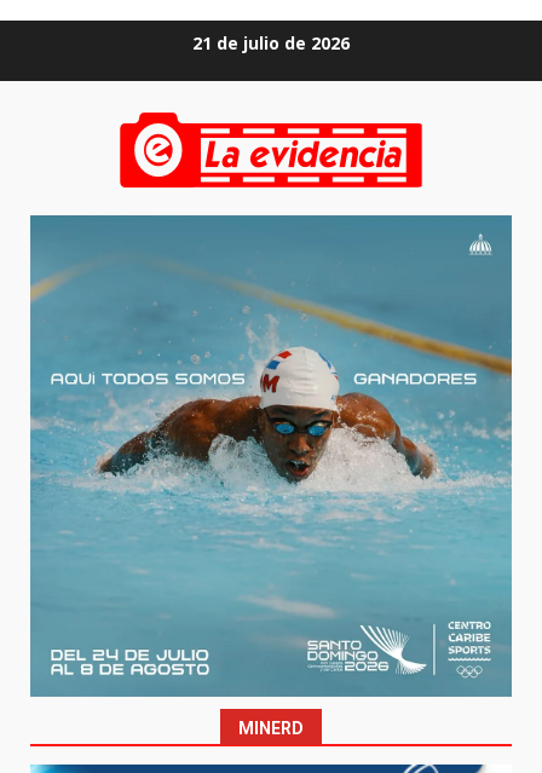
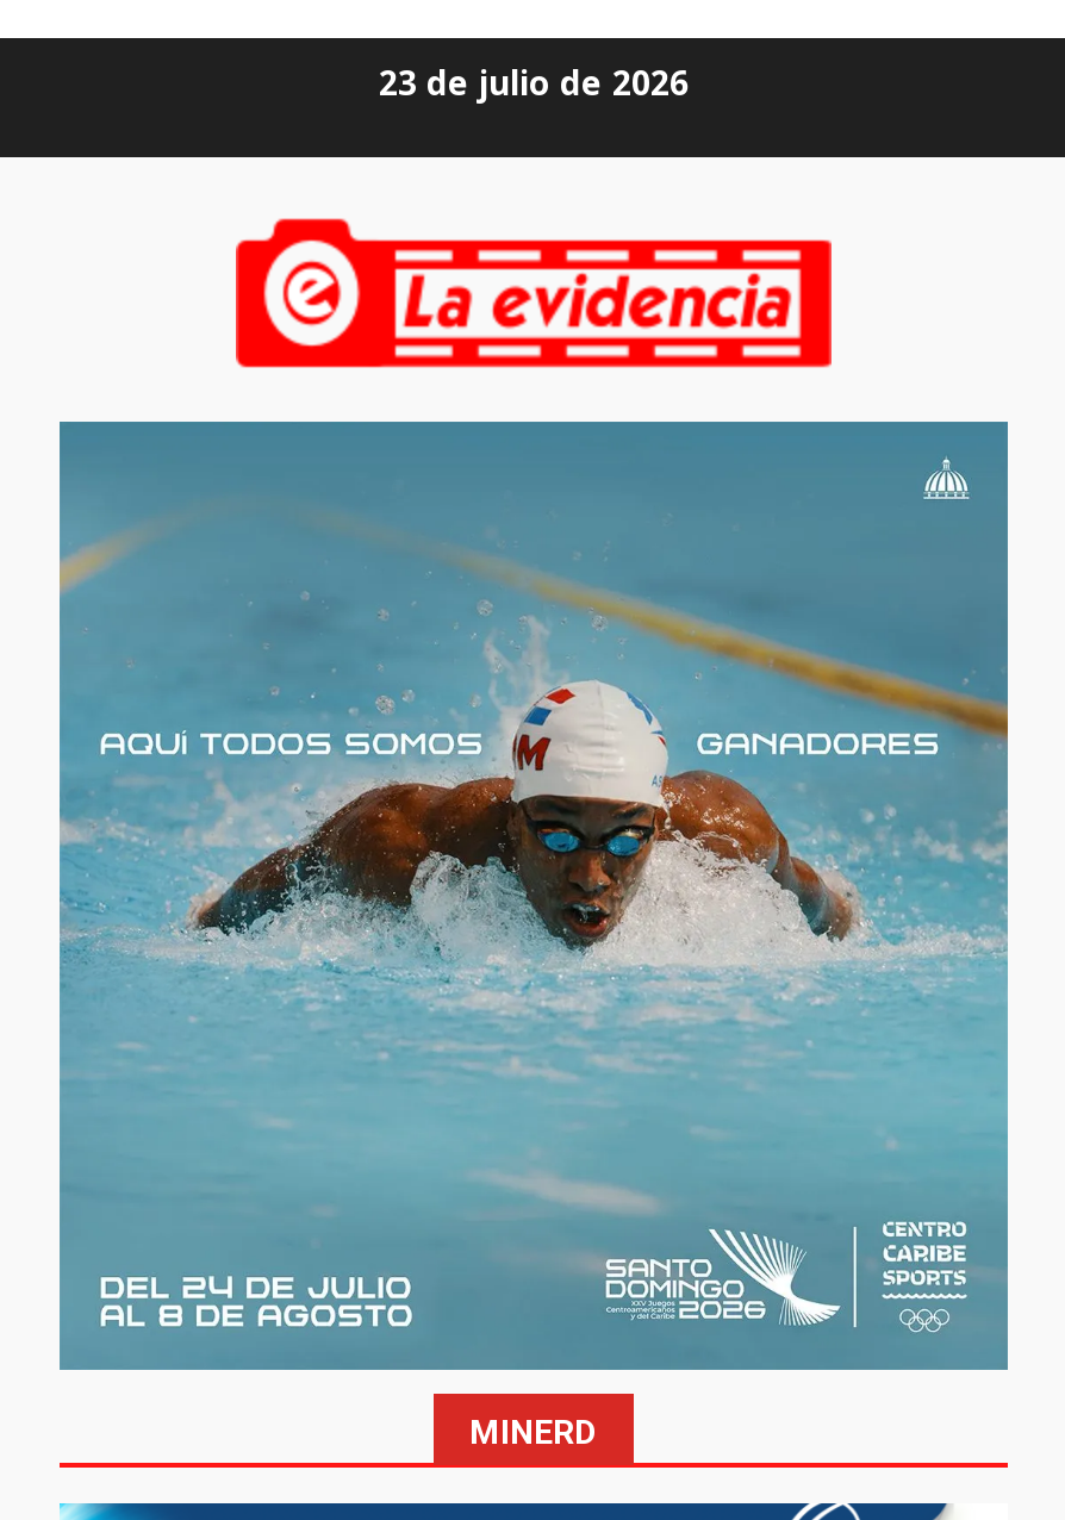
[192,31,350,54] 21 de julio de 2026 -> [379,58,689,104] 23 de julio de 2026

